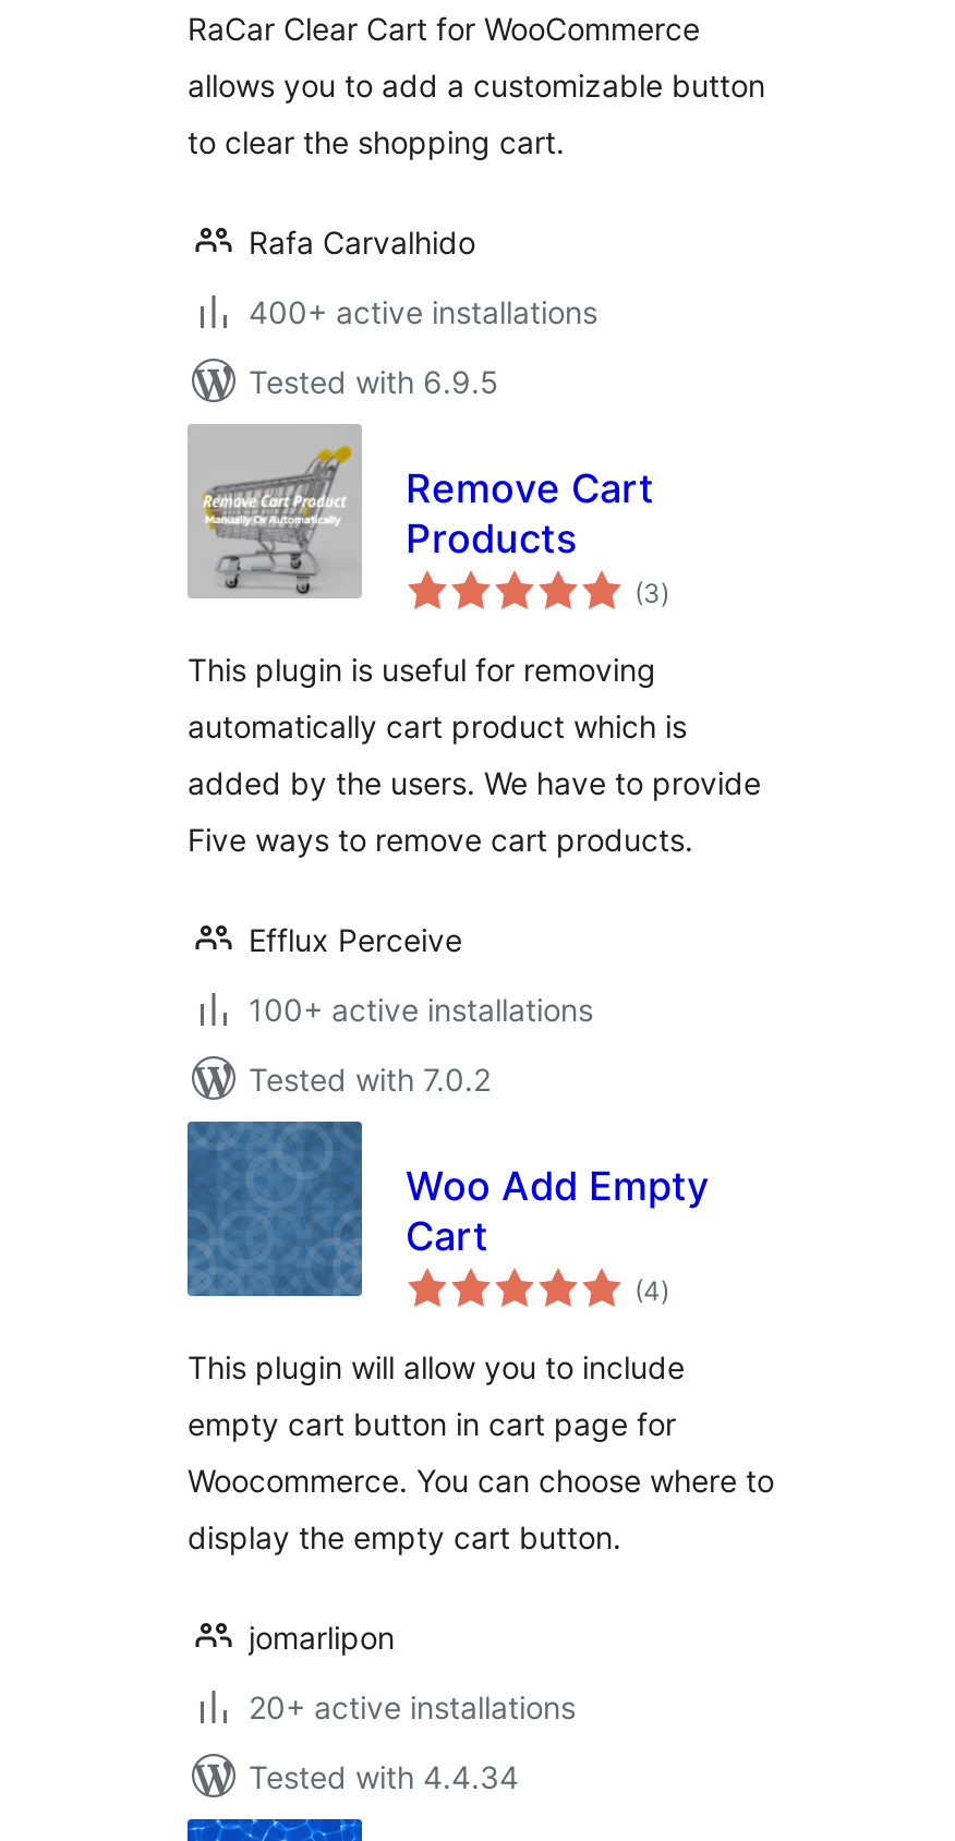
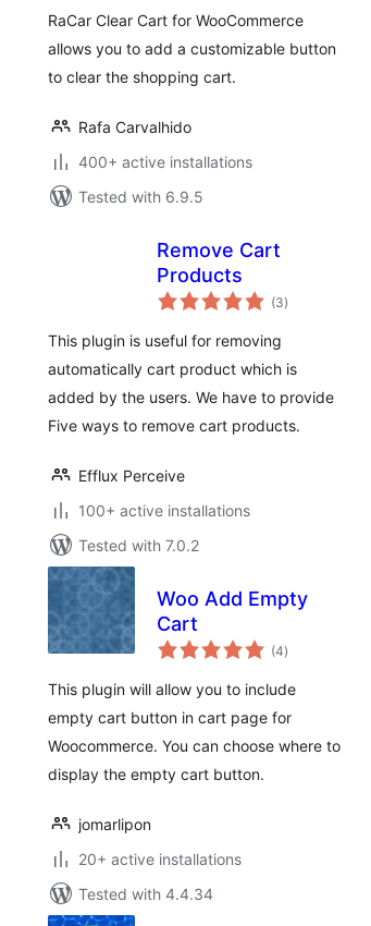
[188,424,362,598] [image] -> none

